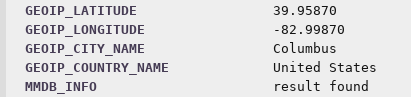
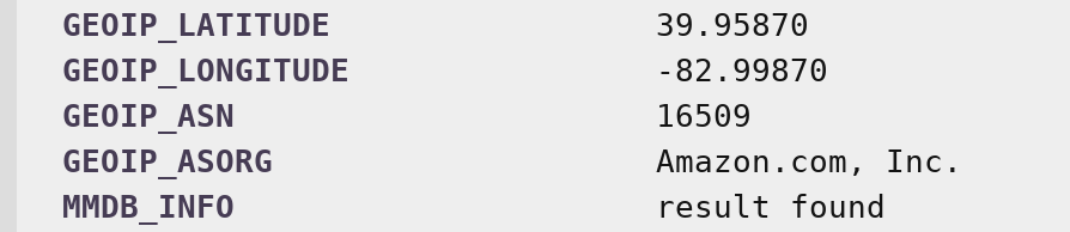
[25,41,377,75] GEOIP_CITY_NAME | Columbus | GEOIP_COUNTRY_NAME | United States -> [62,98,962,179] GEOIP_ASN | 16509 | GEOIP_ASORG | Amazon.com, Inc.

